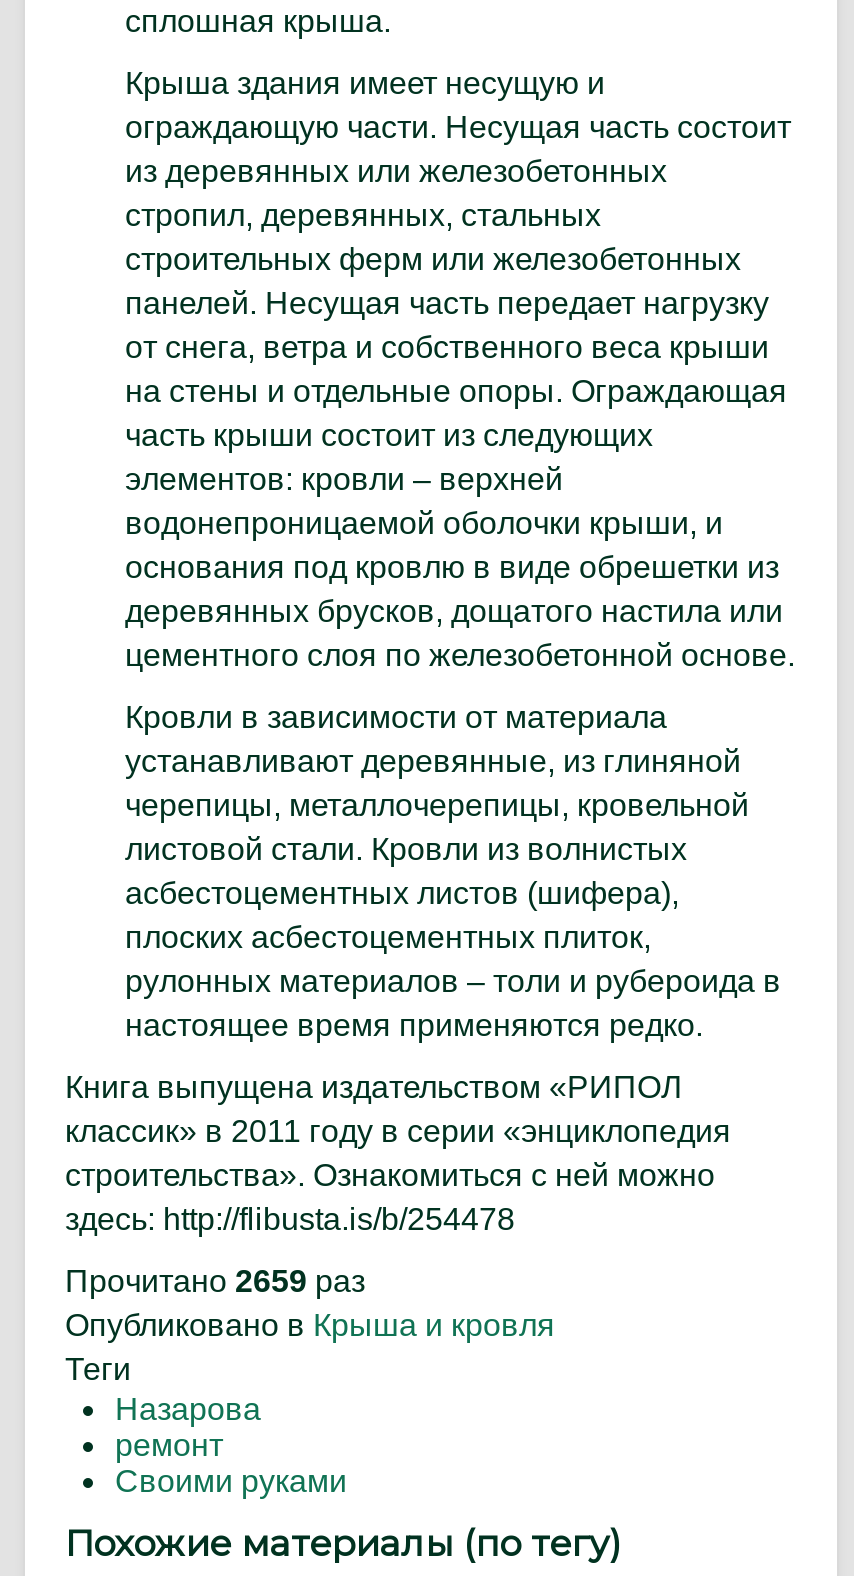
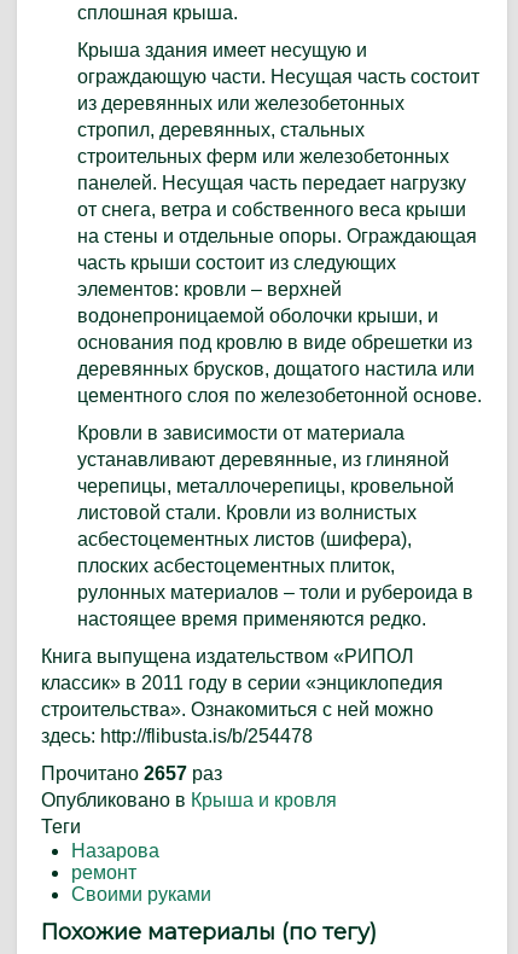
[65,1265,365,1299] Прочитано 2659 раз -> [41,764,222,784] Прочитано 2657 раз

